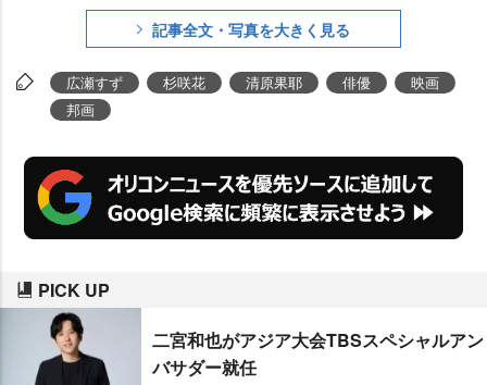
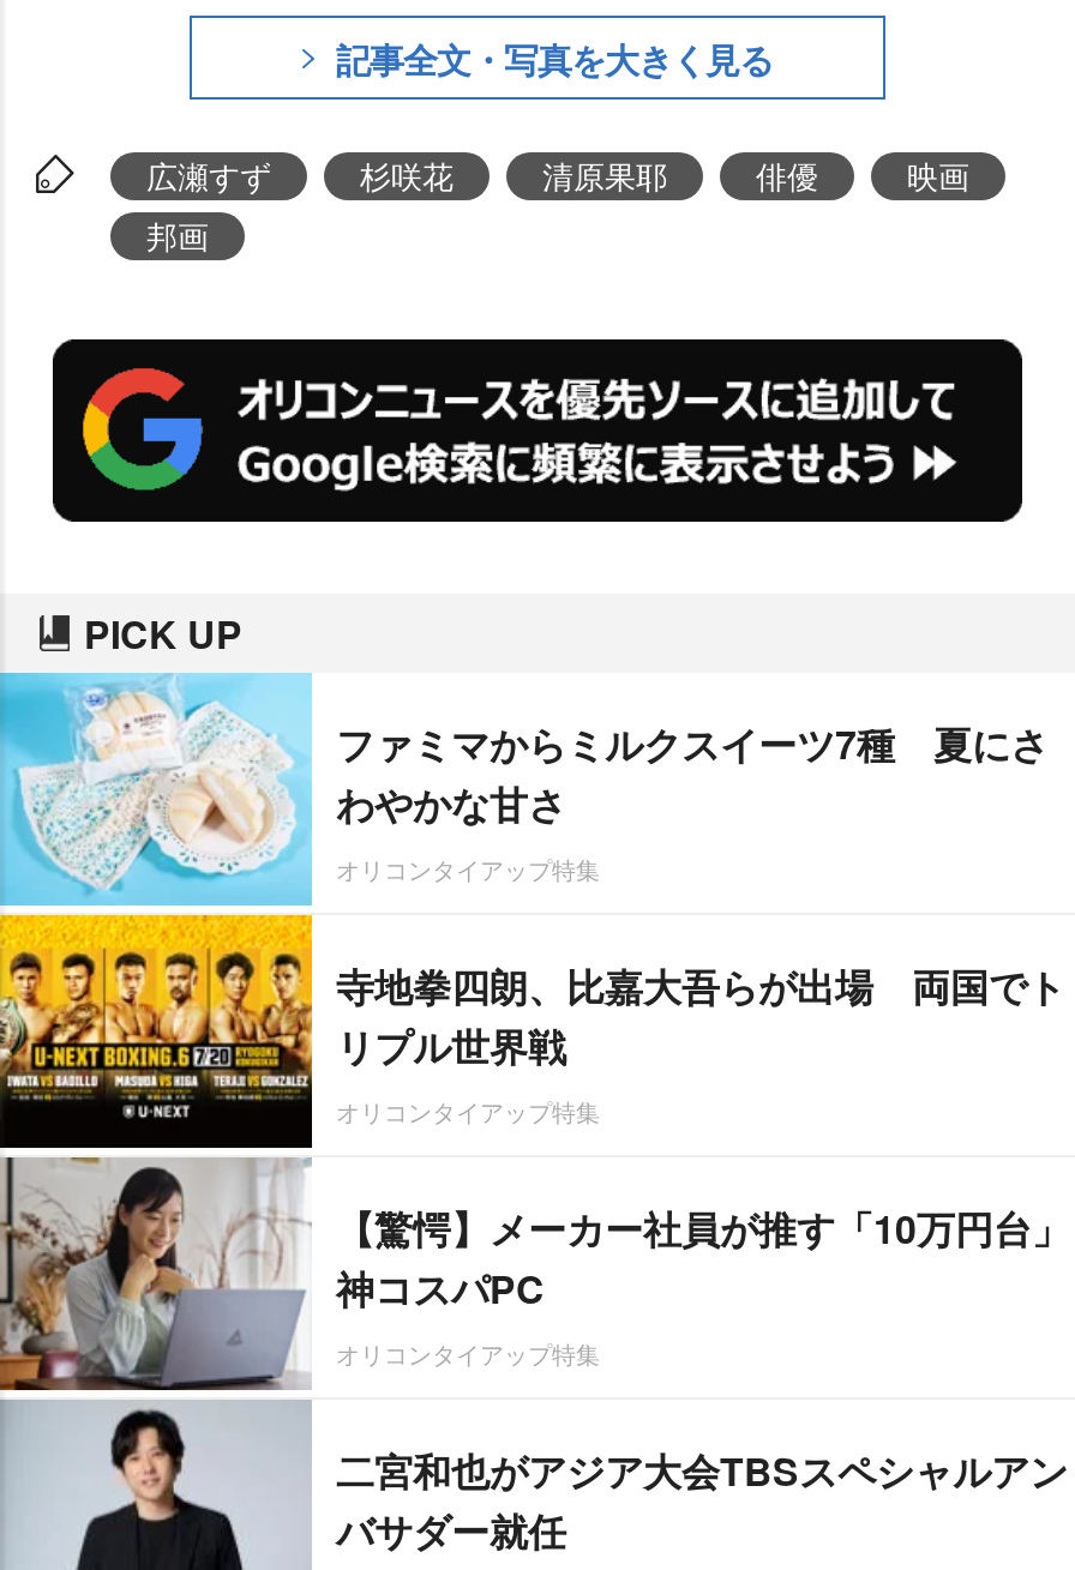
none -> [7,673,1070,1392] [image] | ファミマからミルクスイーツ7種 夏にさ | わやかな甘さ | オリコンタイアップ特集 | 寺地拳四朗、比嘉大吾らが出場 両国でト | リプル世界戦 | オリコンタイアップ特集 | 【驚愕】メーカー社員が推す「10万円台」 | 神コスパPC | オリコンタイアップ特集

